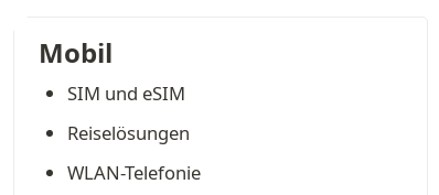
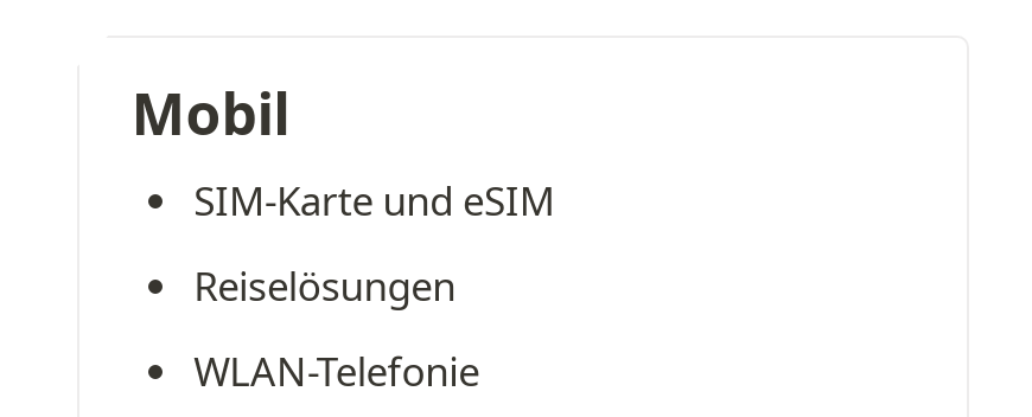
[67,80,185,106] SIM und eSIM -> [194,173,555,227] SIM-Karte und eSIM

